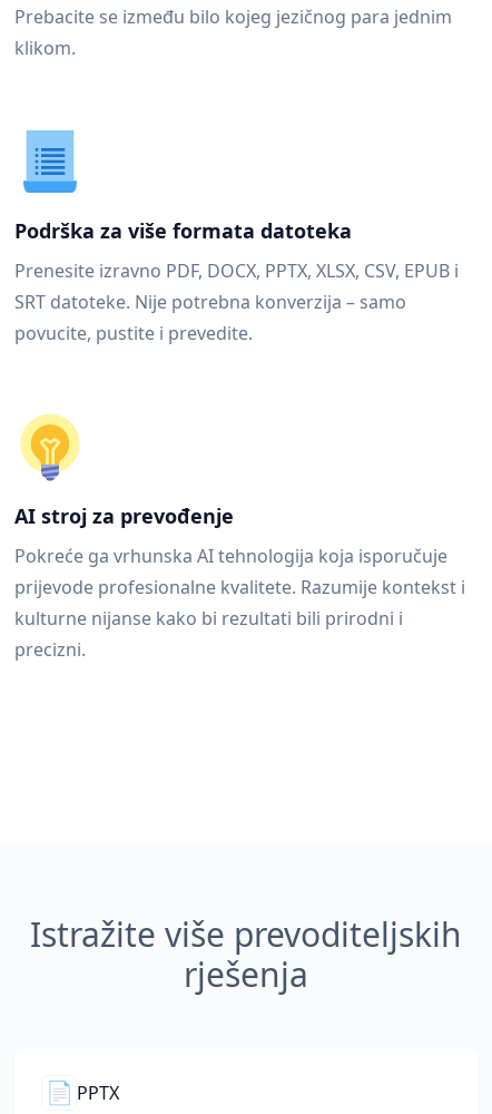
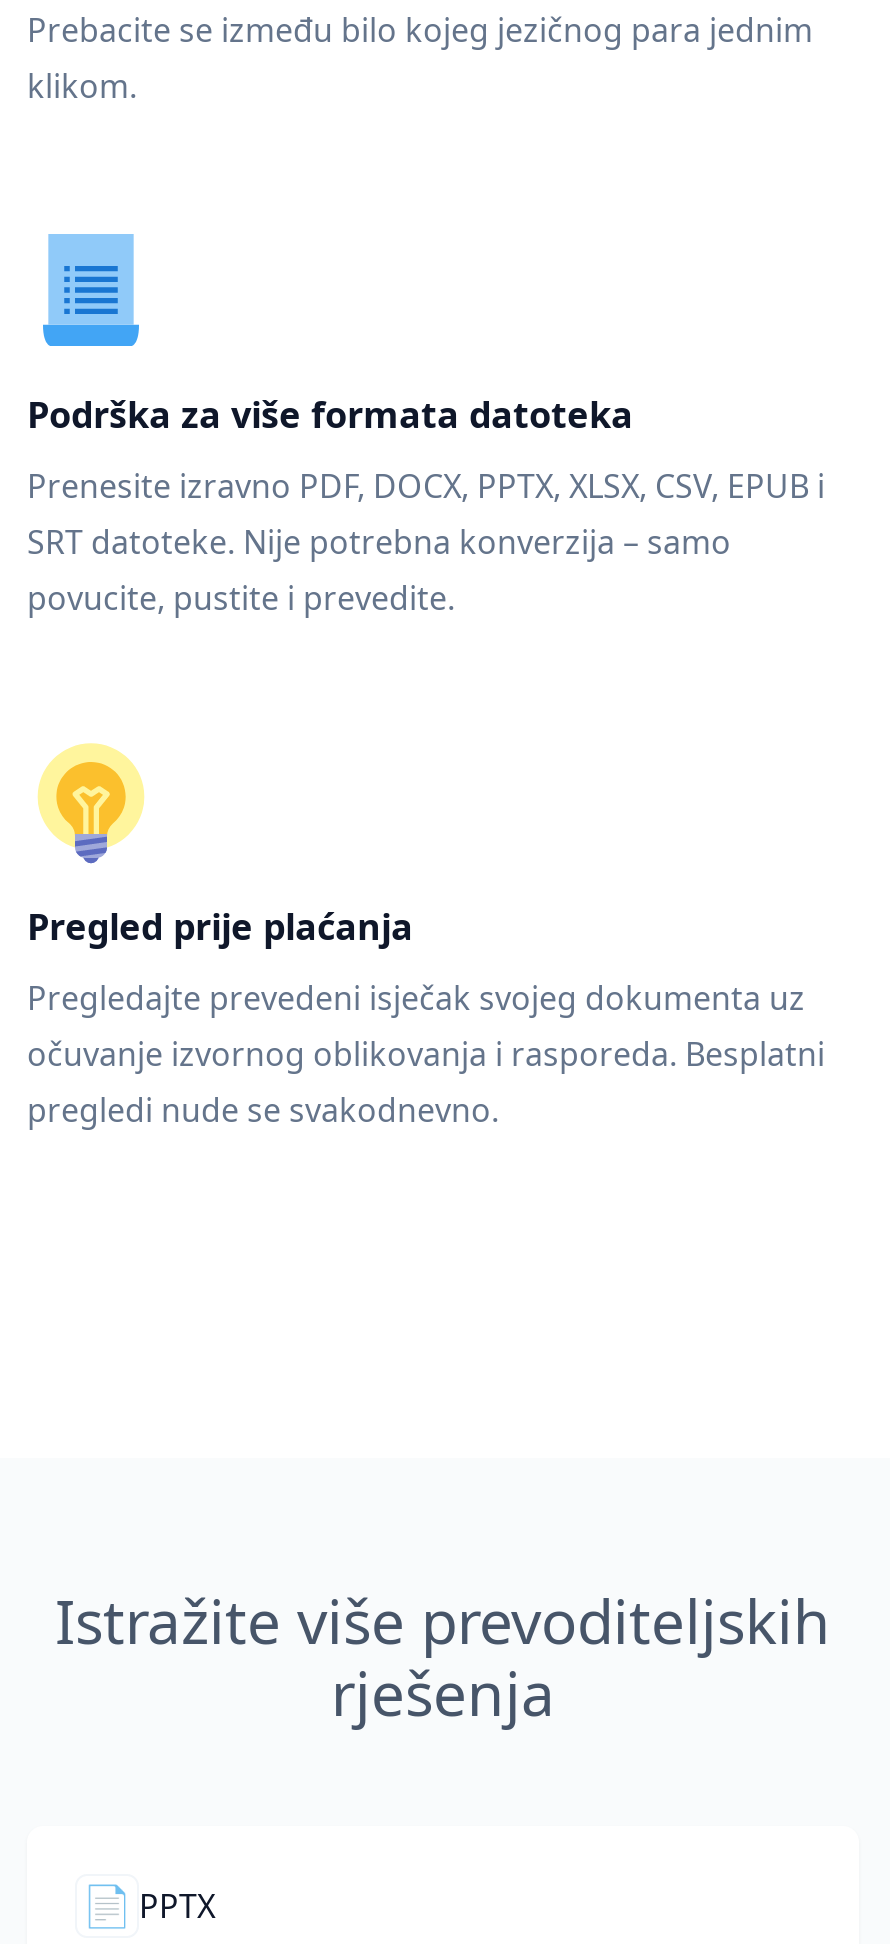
[14,502,234,529] AI stroj za prevođenje -> [27,902,413,950] Pregled prije plaćanja
[14,544,465,662] Pokreće ga vrhunska AI tehnologija koja isporučuje | prijevode profesionalne kvalitete. Razumije kontekst i | kulturne nijanse kako bi rezultati bili prirodni i | precizni. -> [27,976,825,1132] Pregledajte prevedeni isječak svojeg dokumenta uz | očuvanje izvornog oblikovanja i rasporeda. Besplatni | pregledi nude se svakodnevno.

